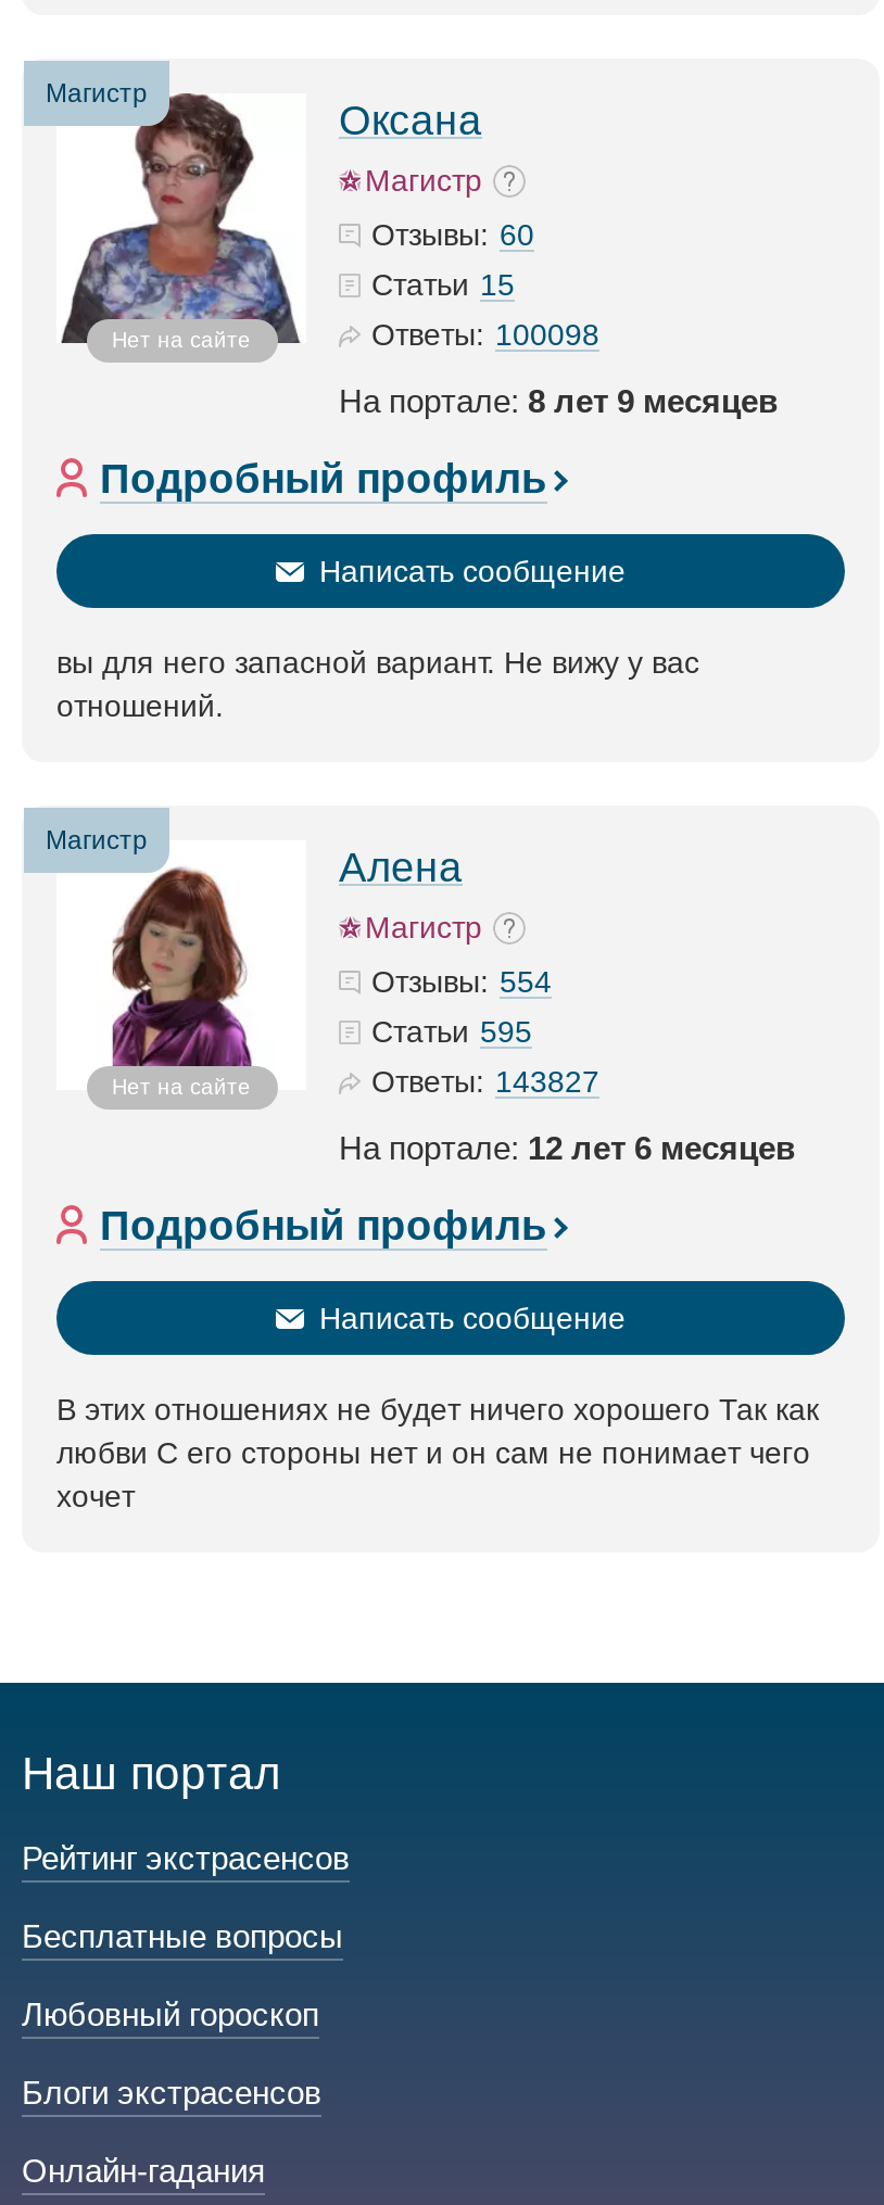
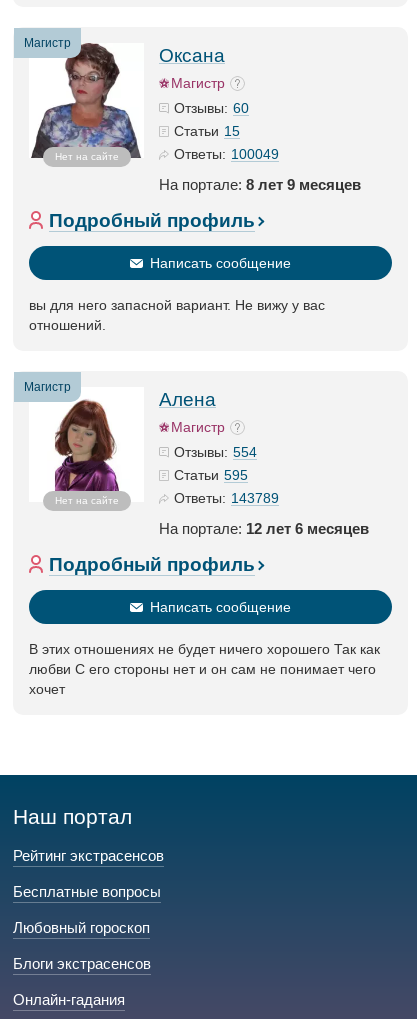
[371,316,599,352] Ответы: 100098 -> [174,145,279,162] Ответы: 100049
[371,1063,599,1099] Ответы: 143827 -> [174,489,279,506] Ответы: 143789

